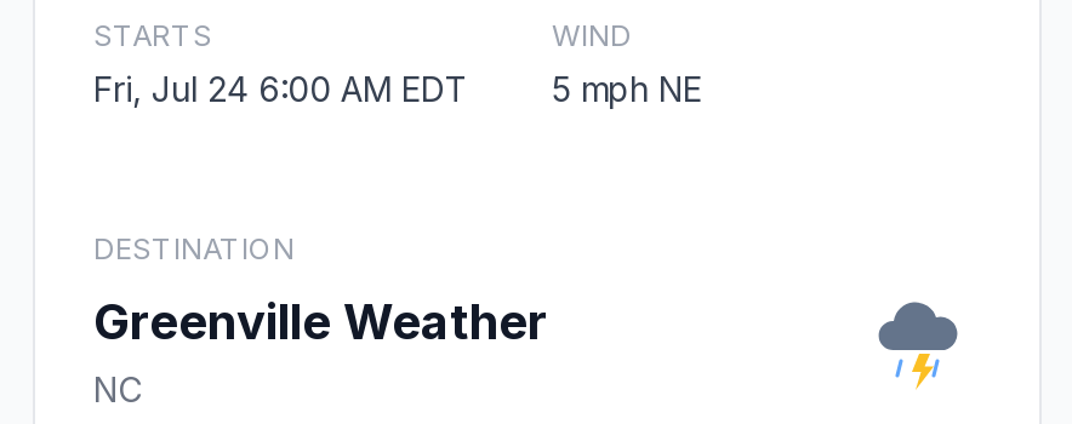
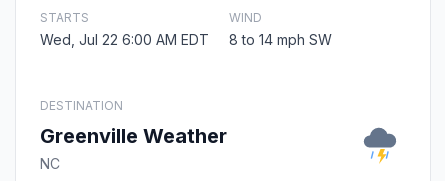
[93,68,469,110] Fri, Jul 24 6:00 AM EDT -> [40,31,209,48] Wed, Jul 22 6:00 AM EDT
[552,68,702,110] 5 mph NE -> [229,31,332,48] 8 to 14 mph SW

